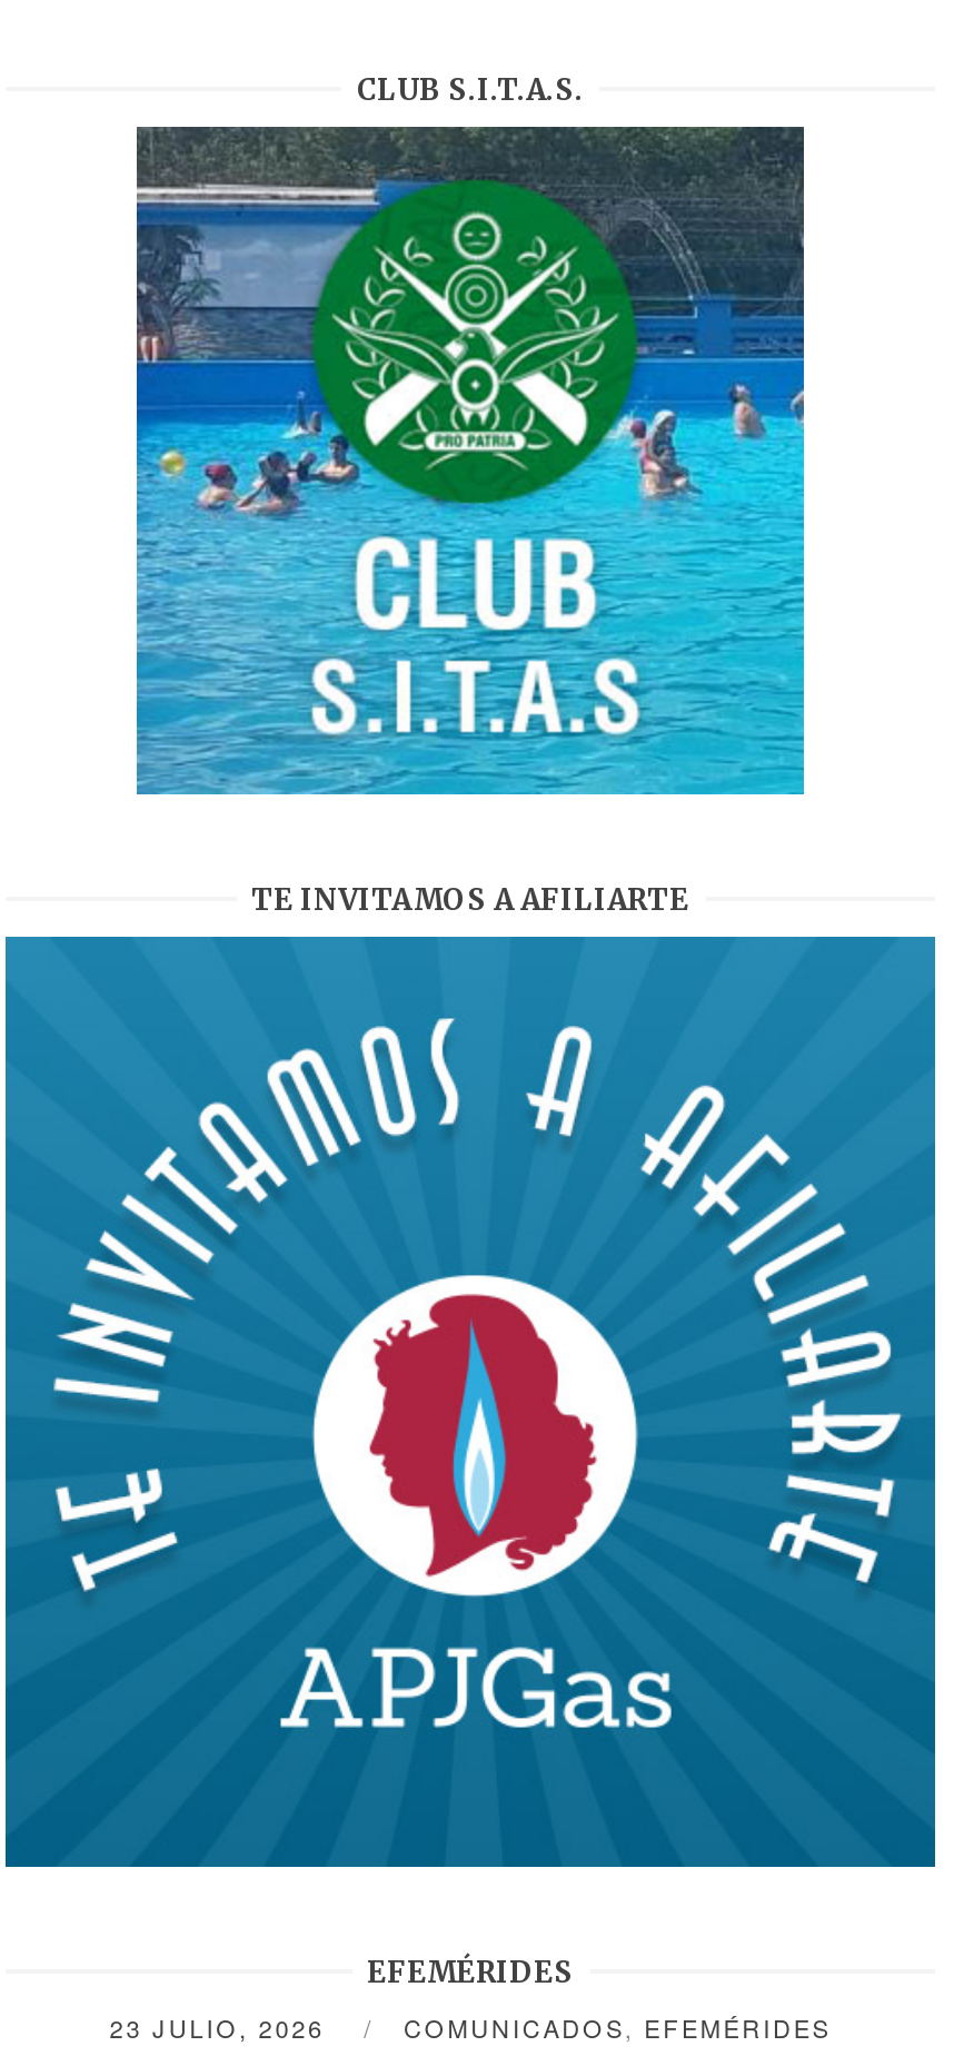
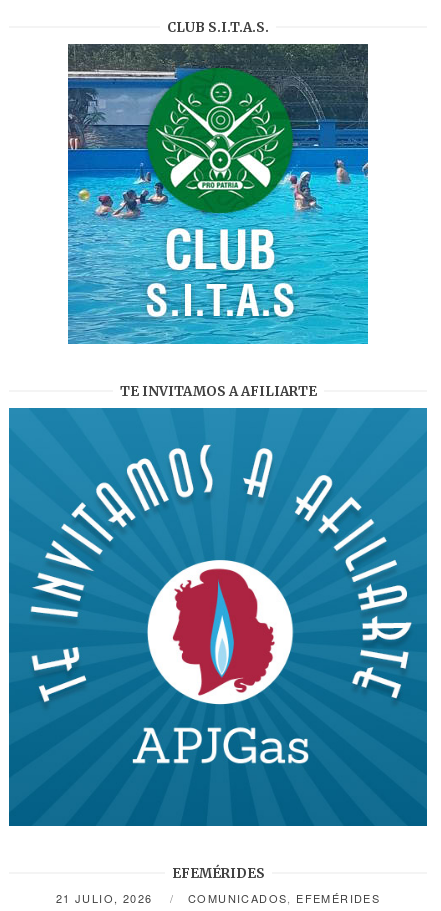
[110,2009,831,2045] 23 JULIO, 2026 COMUNICADOS, EFEMÉRIDES -> [56,890,380,906] 21 JULIO, 2026 COMUNICADOS, EFEMÉRIDES

